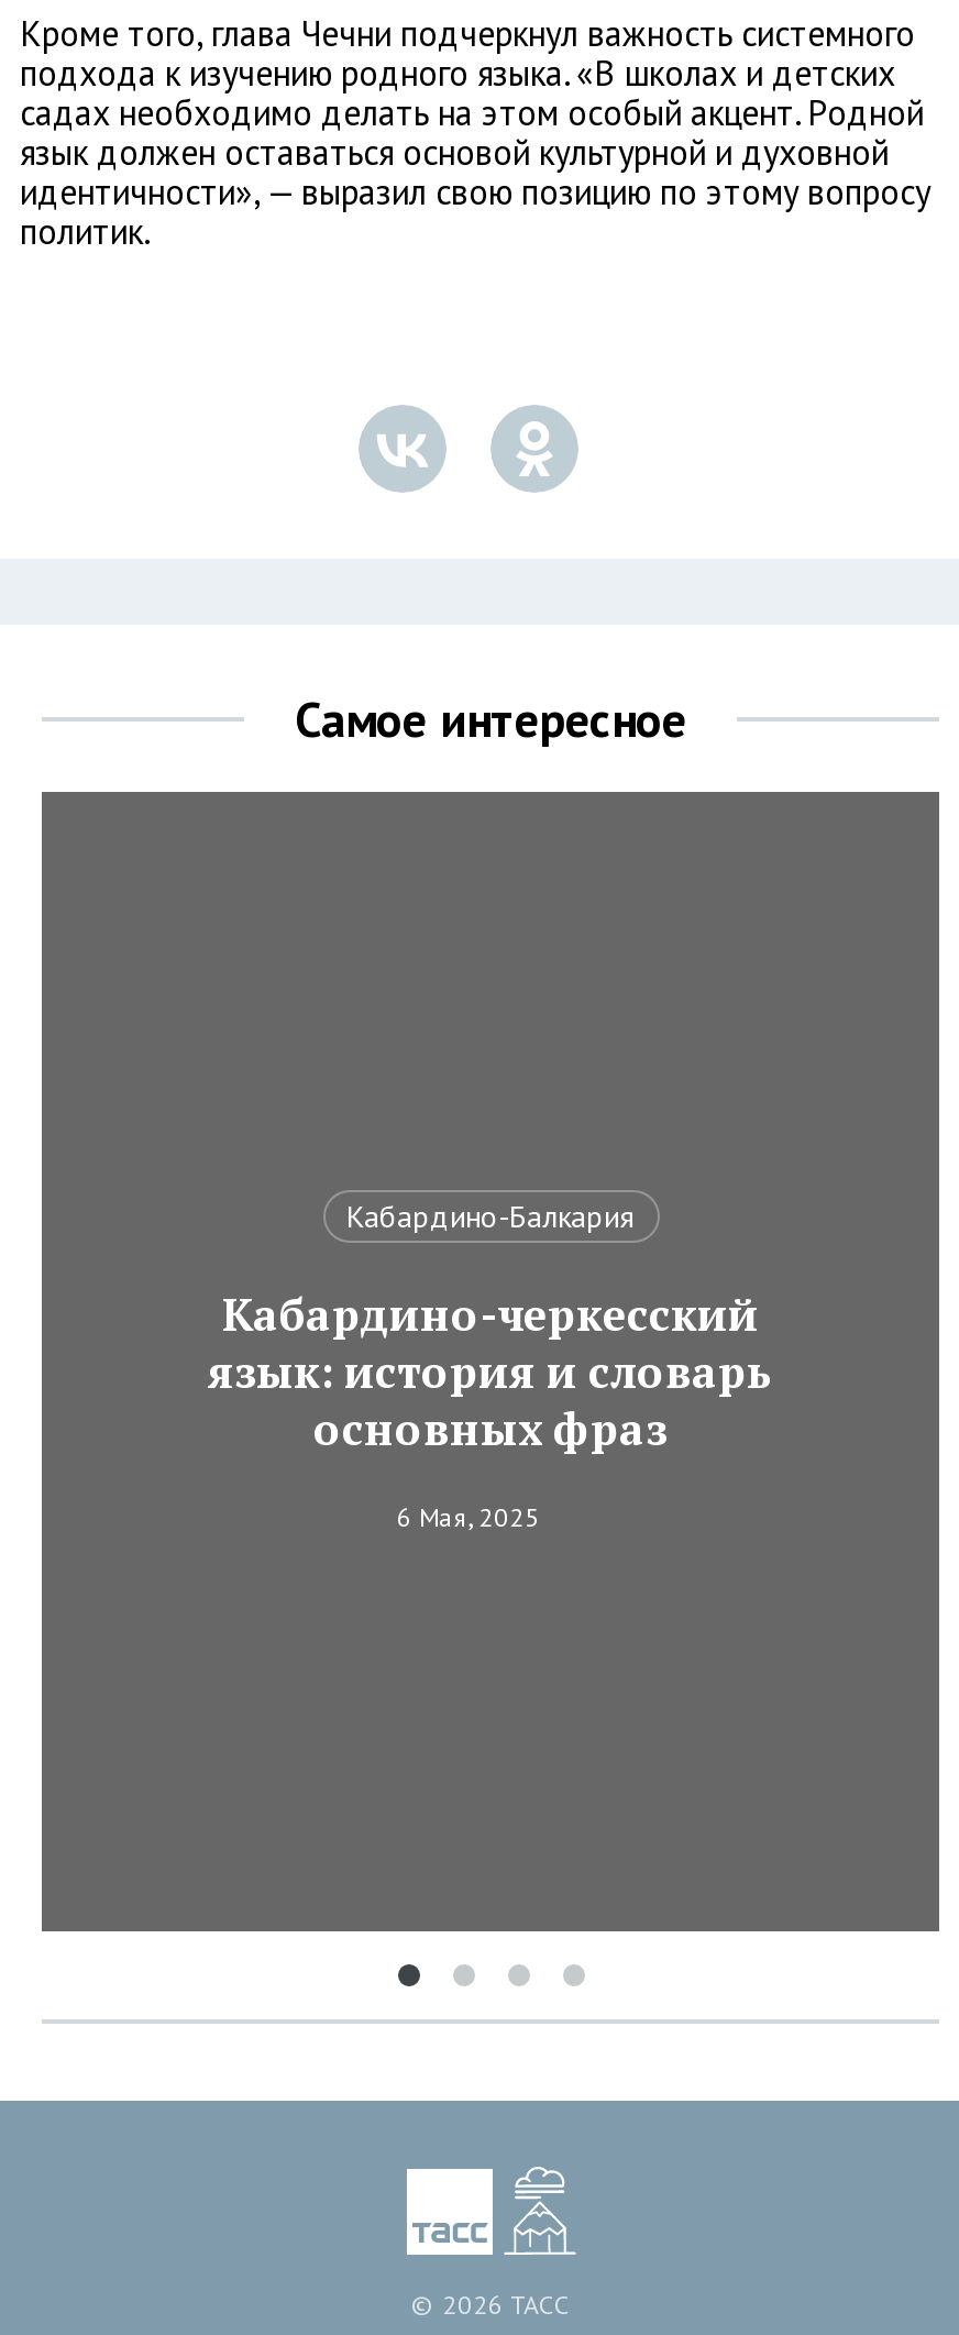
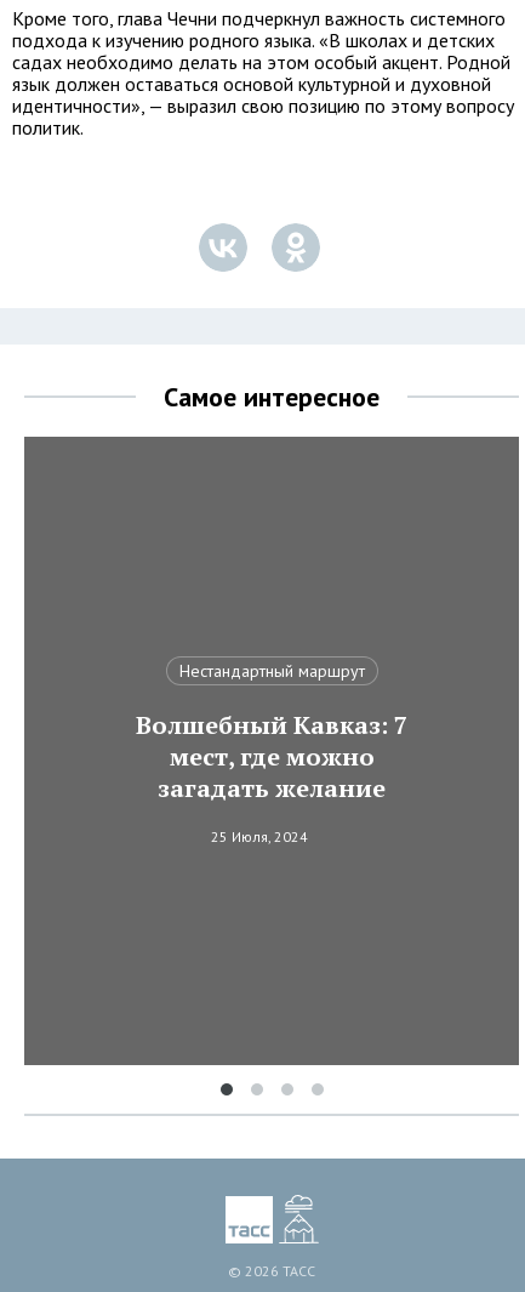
[346,1197,635,1236] Кабардино-Балкария -> [179,660,364,682] Нестандартный маршрут
[208,1285,773,1459] Кабардино-черкесский | язык: история и словарь | основных фраз -> [136,709,407,804] Волшебный Кавказ: 7 | мест, где можно | загадать желание
[397,1500,540,1533] 6 Мая, 2025 -> [211,827,308,846] 25 Июля, 2024

